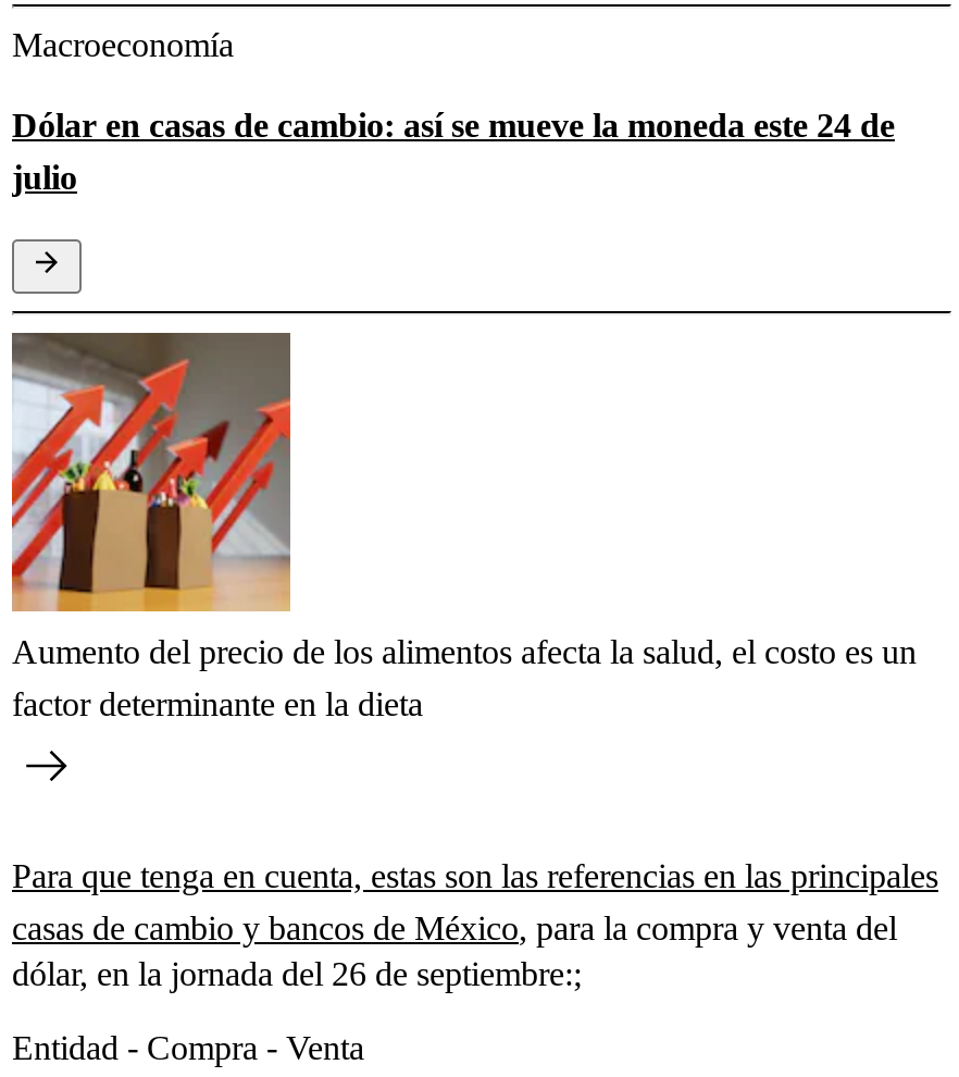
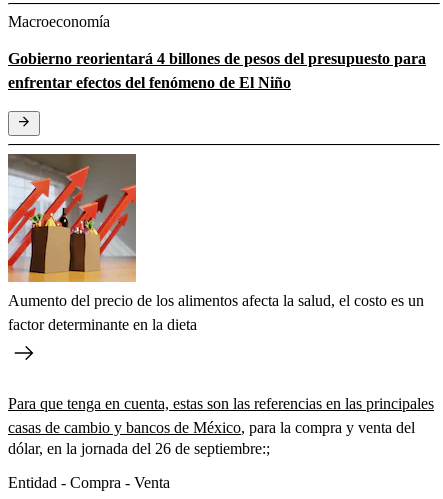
[12,106,895,195] Dólar en casas de cambio: así se mueve la moneda este 24 de | julio -> [8,50,426,91] Gobierno reorientará 4 billones de pesos del presupuesto para | enfrentar efectos del fenómeno de El Niño

